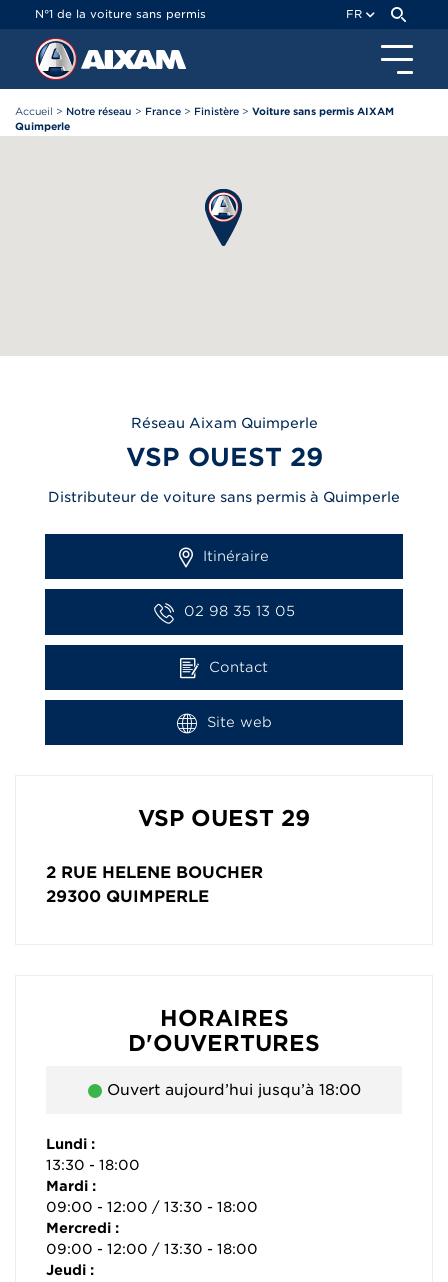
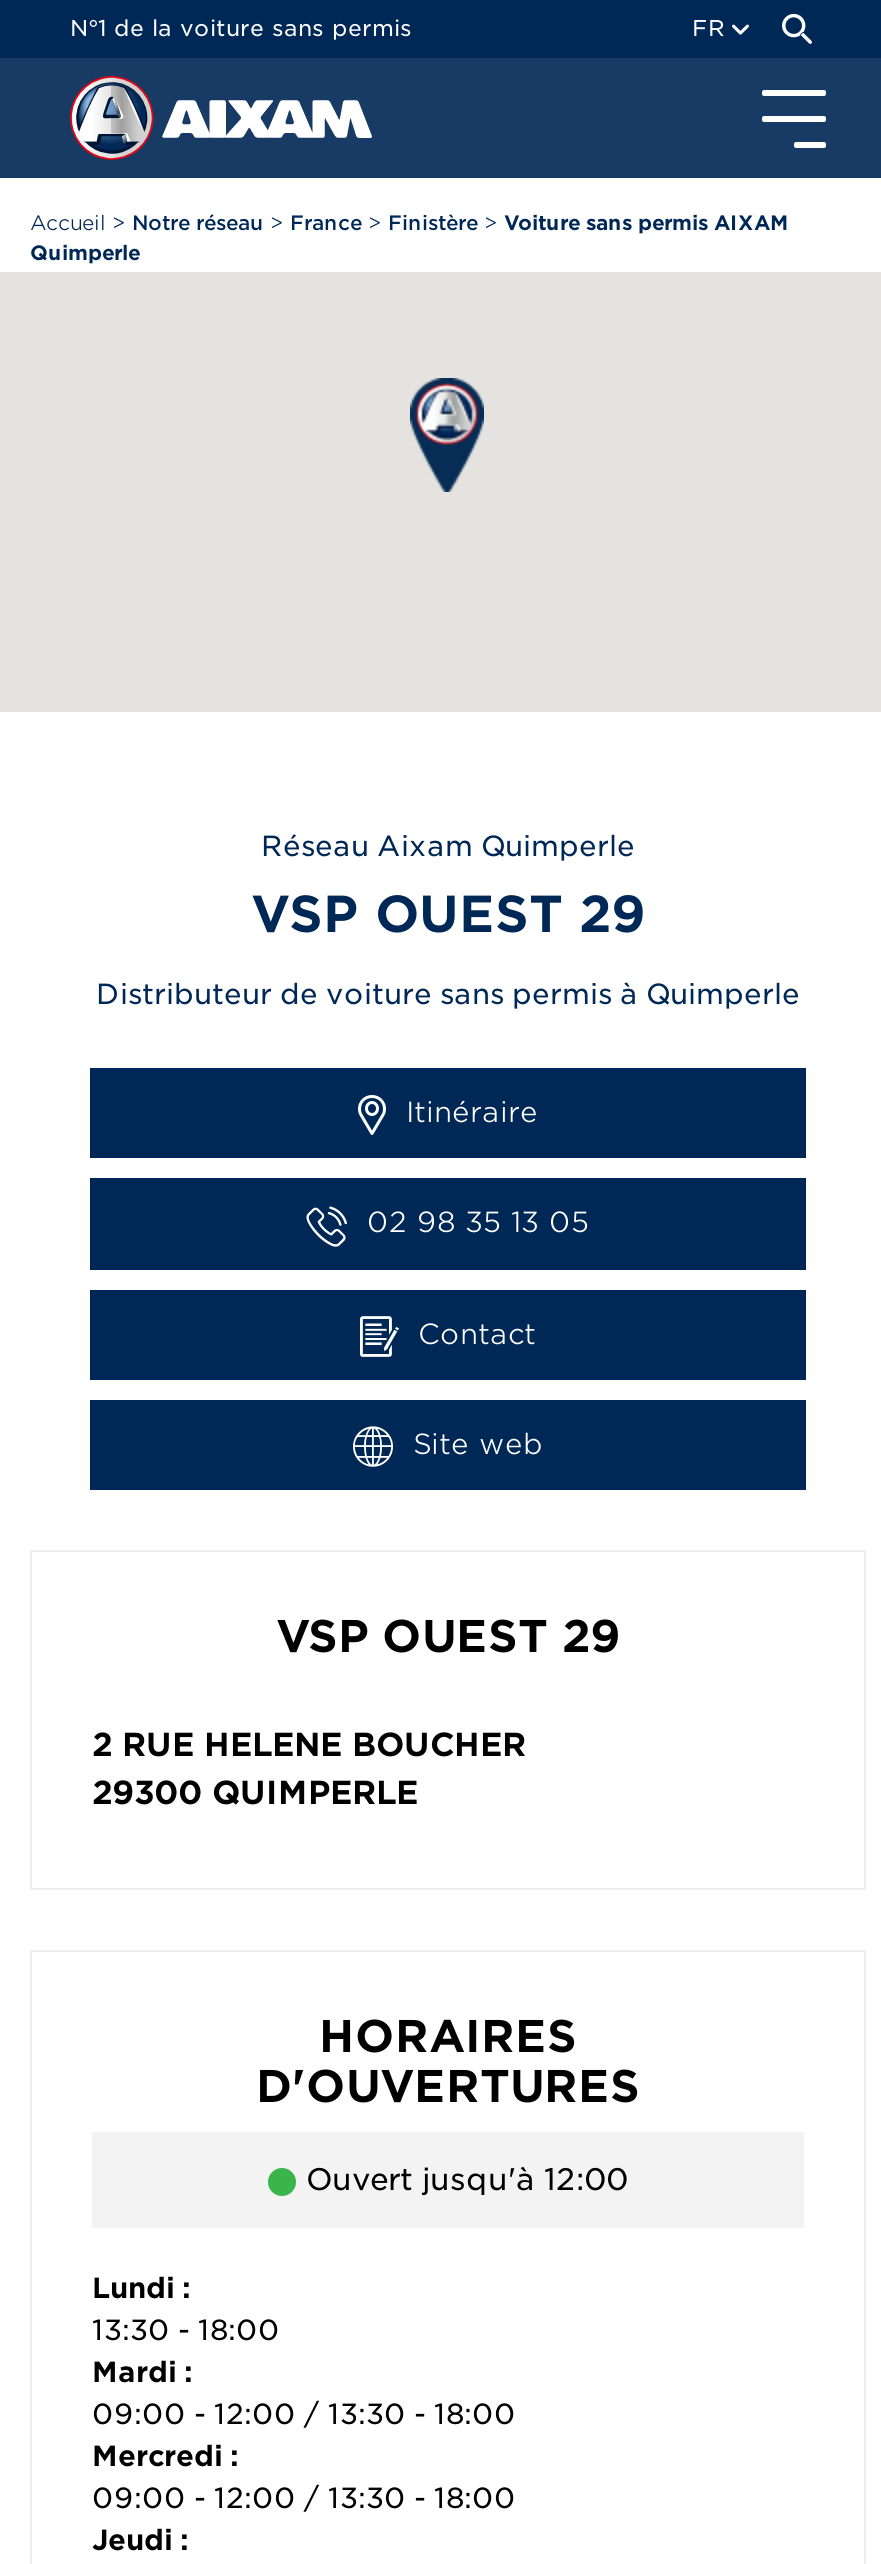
[101,1081,360,1099] Ouvert aujourd’hui jusqu’à 18:00 -> [296,2162,628,2198] Ouvert jusqu'à 12:00

